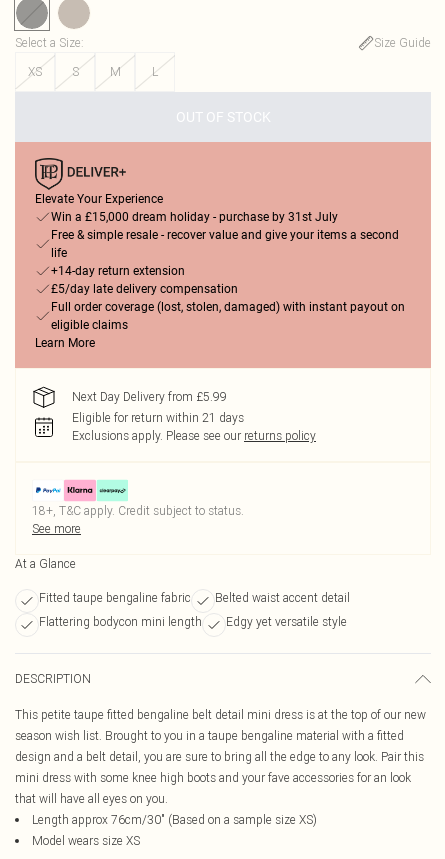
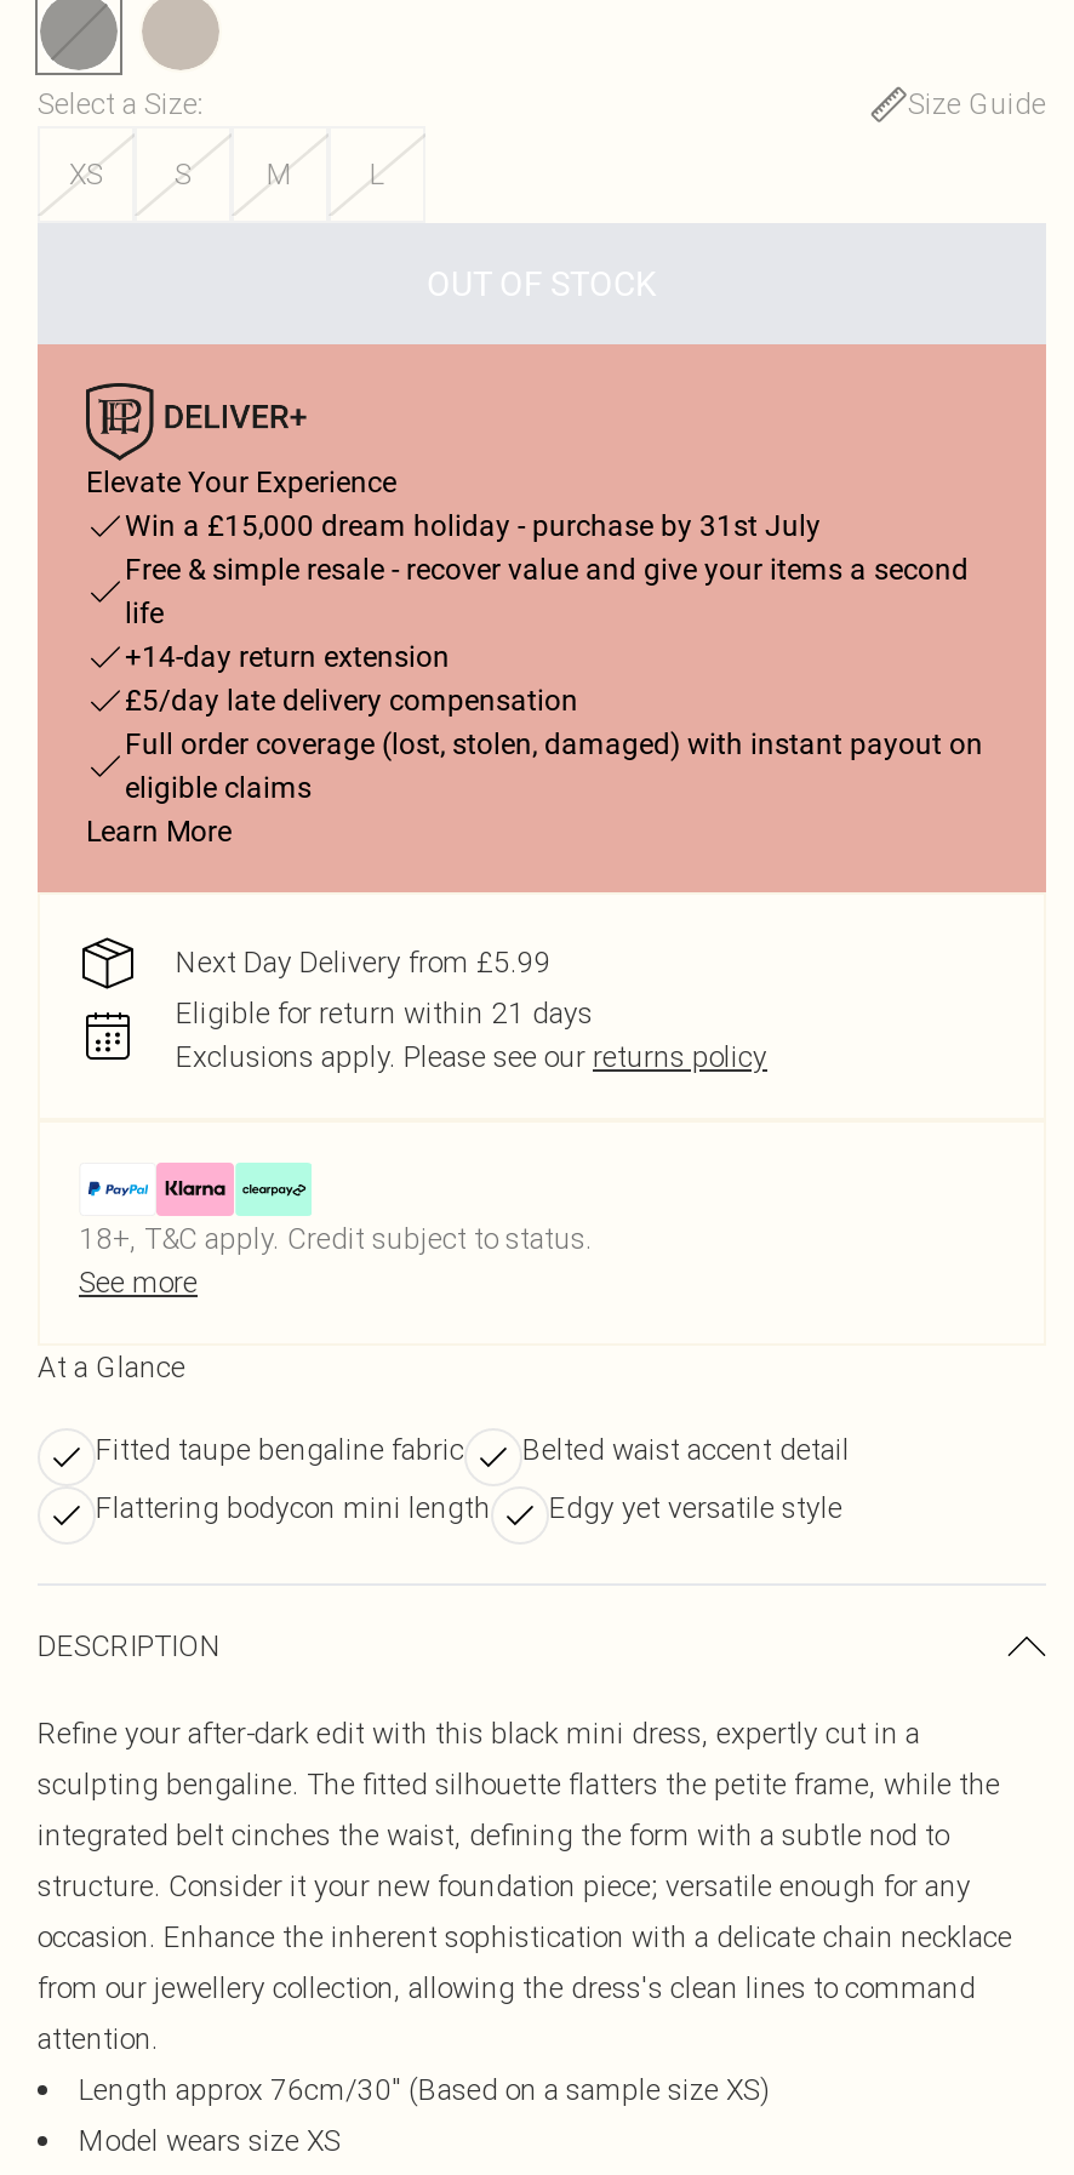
[15,707,426,806] This petite taupe fitted bengaline belt detail mini dress is at the top of our new | season wish list. Brought to you in a taupe bengaline material with a fitted | design and a belt detail, you are sure to bring all the edge to any look. Pair this | mini dress with some knee high boots and your fave accessories for an look | that will have all eyes on you. -> [38,1714,1012,2056] Refine your after-dark edit with this black mini dress, expertly cut in a | sculpting bengaline. The fitted silhouette flatters the petite frame, while the | integrated belt cinches the waist, defining the form with a subtle nod to | structure. Consider it your new foundation piece; versatile enough for any | occasion. Enhance the inherent sophistication with a delicate chain necklace | from our jewellery collection, allowing the dress's clean lines to command | attention.

